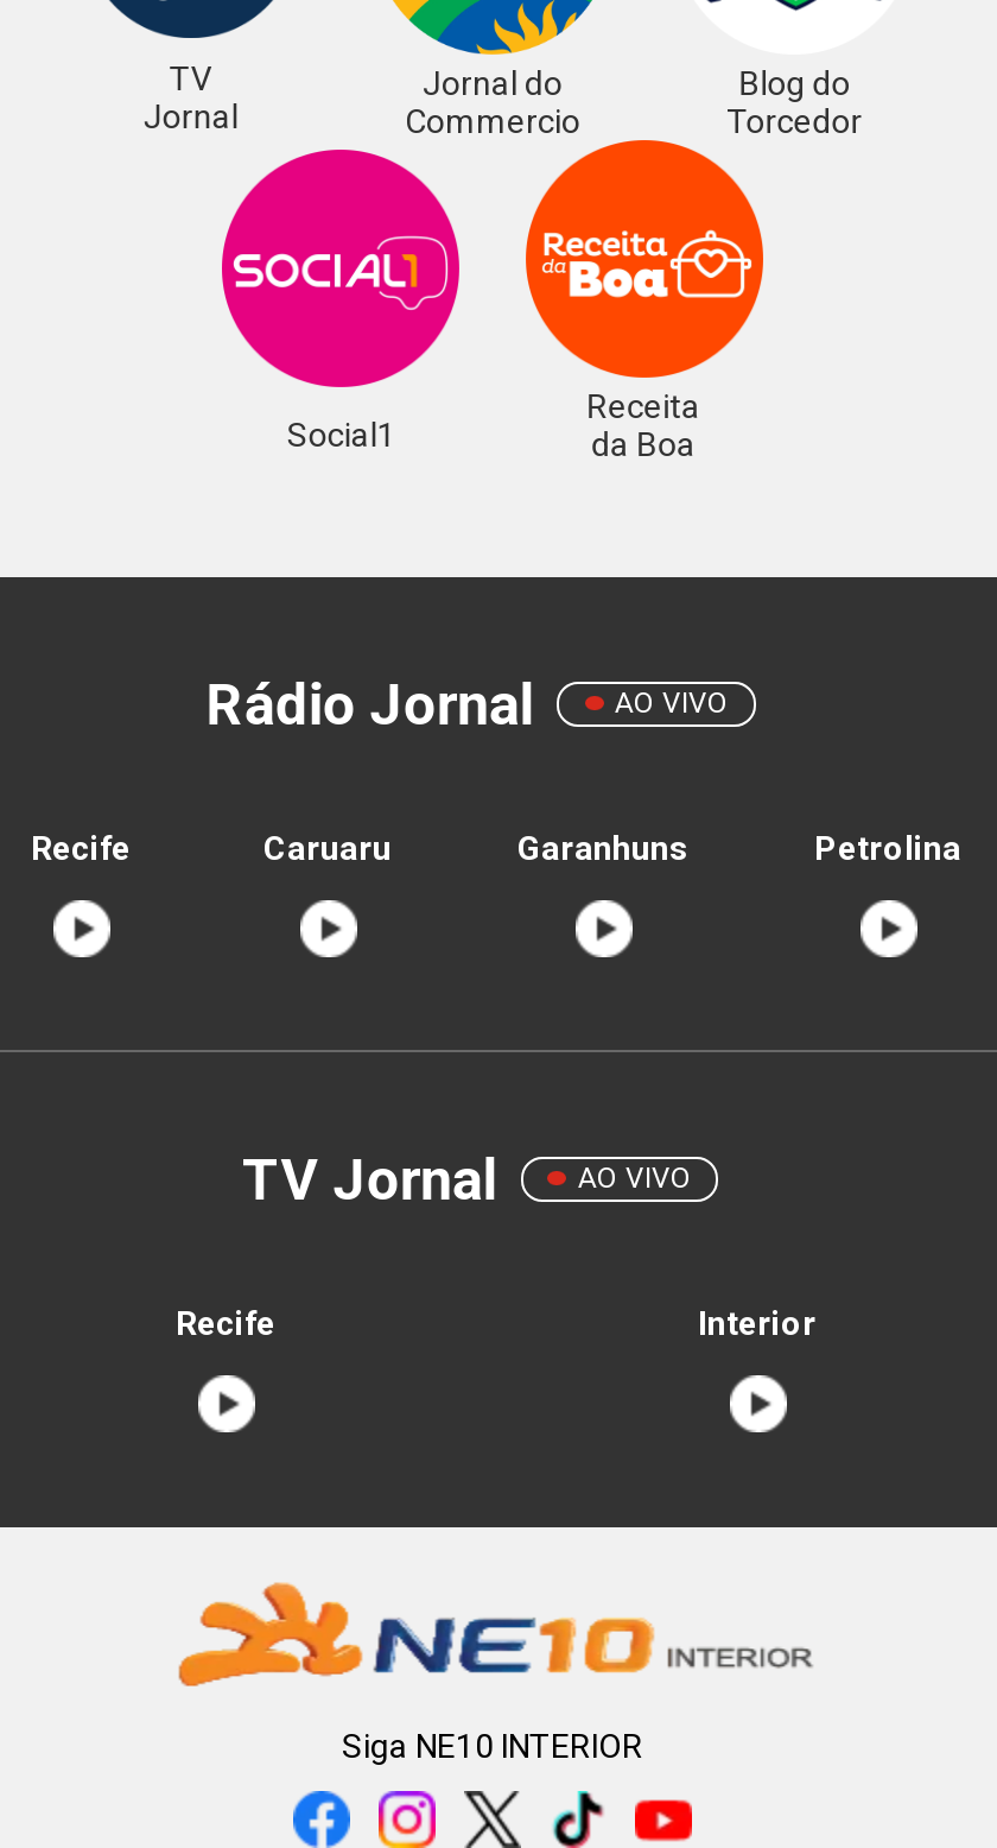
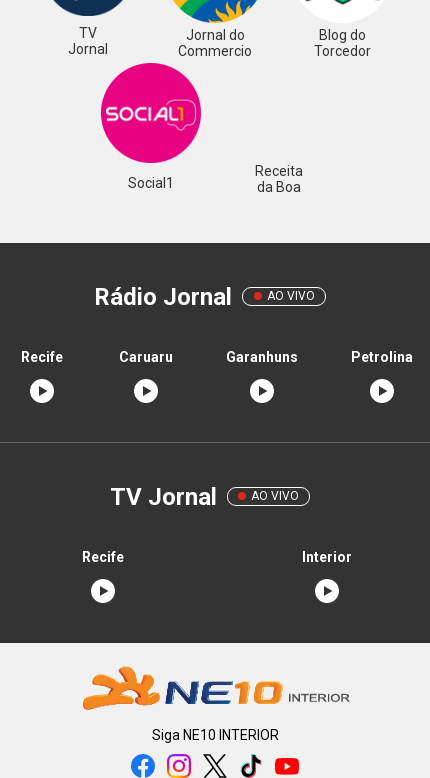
[523,138,766,380] [image] -> none

